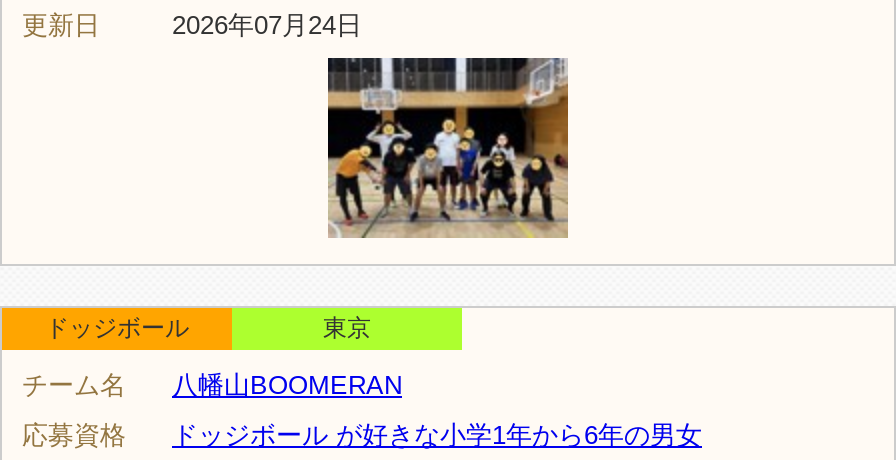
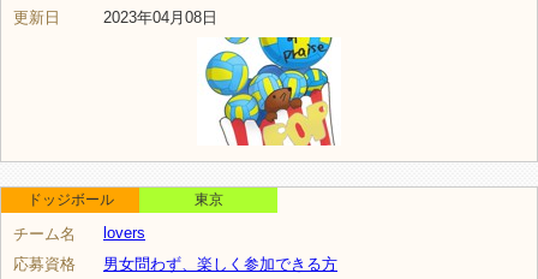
[172,9,362,39] 2026年07月24日 -> [103,8,217,26] 2023年04月08日
[326,56,570,240] [image] -> [197,36,341,147] [image]
[172,370,402,400] 八幡山BOOMERAN -> [103,223,145,241] lovers
[172,420,702,450] ドッジボール が好きな小学1年から6年の男女 -> [103,255,337,273] 男女問わず、楽しく参加できる方

